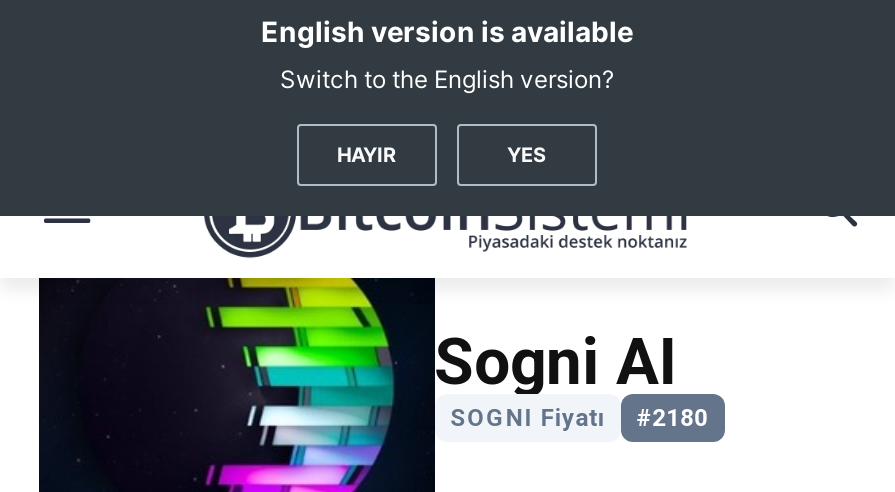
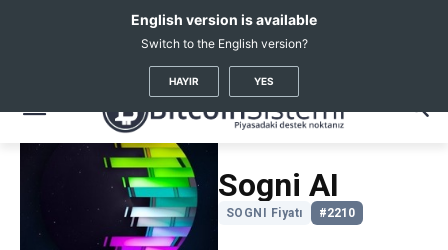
[450,404,708,432] SOGNI Fiyatı #2180 -> [226,206,355,220] SOGNI Fiyatı #2210

